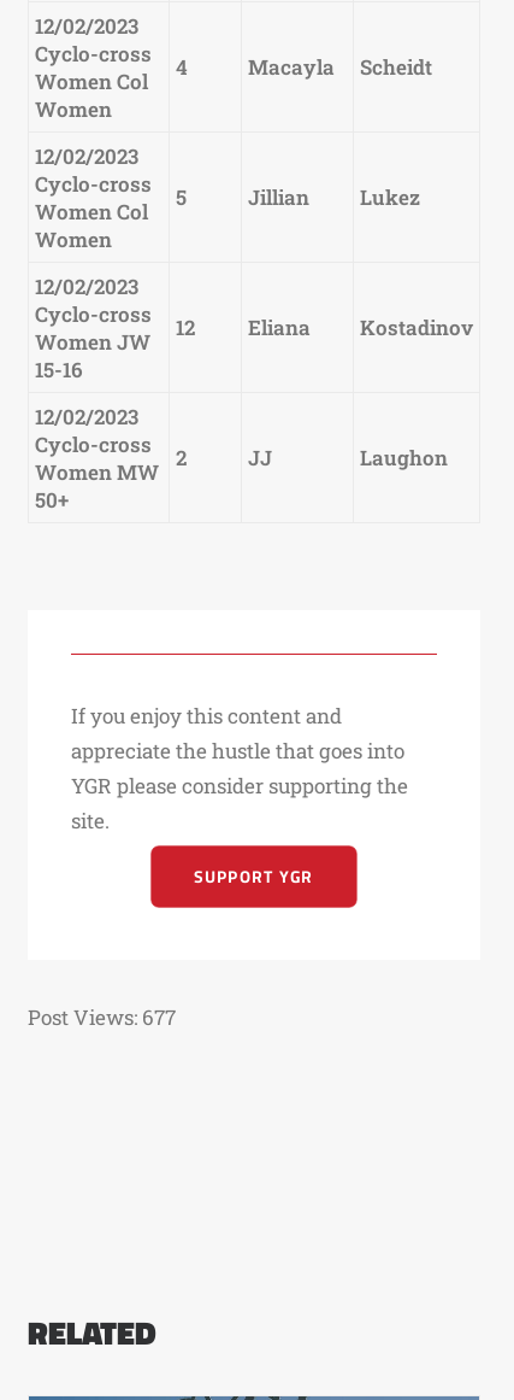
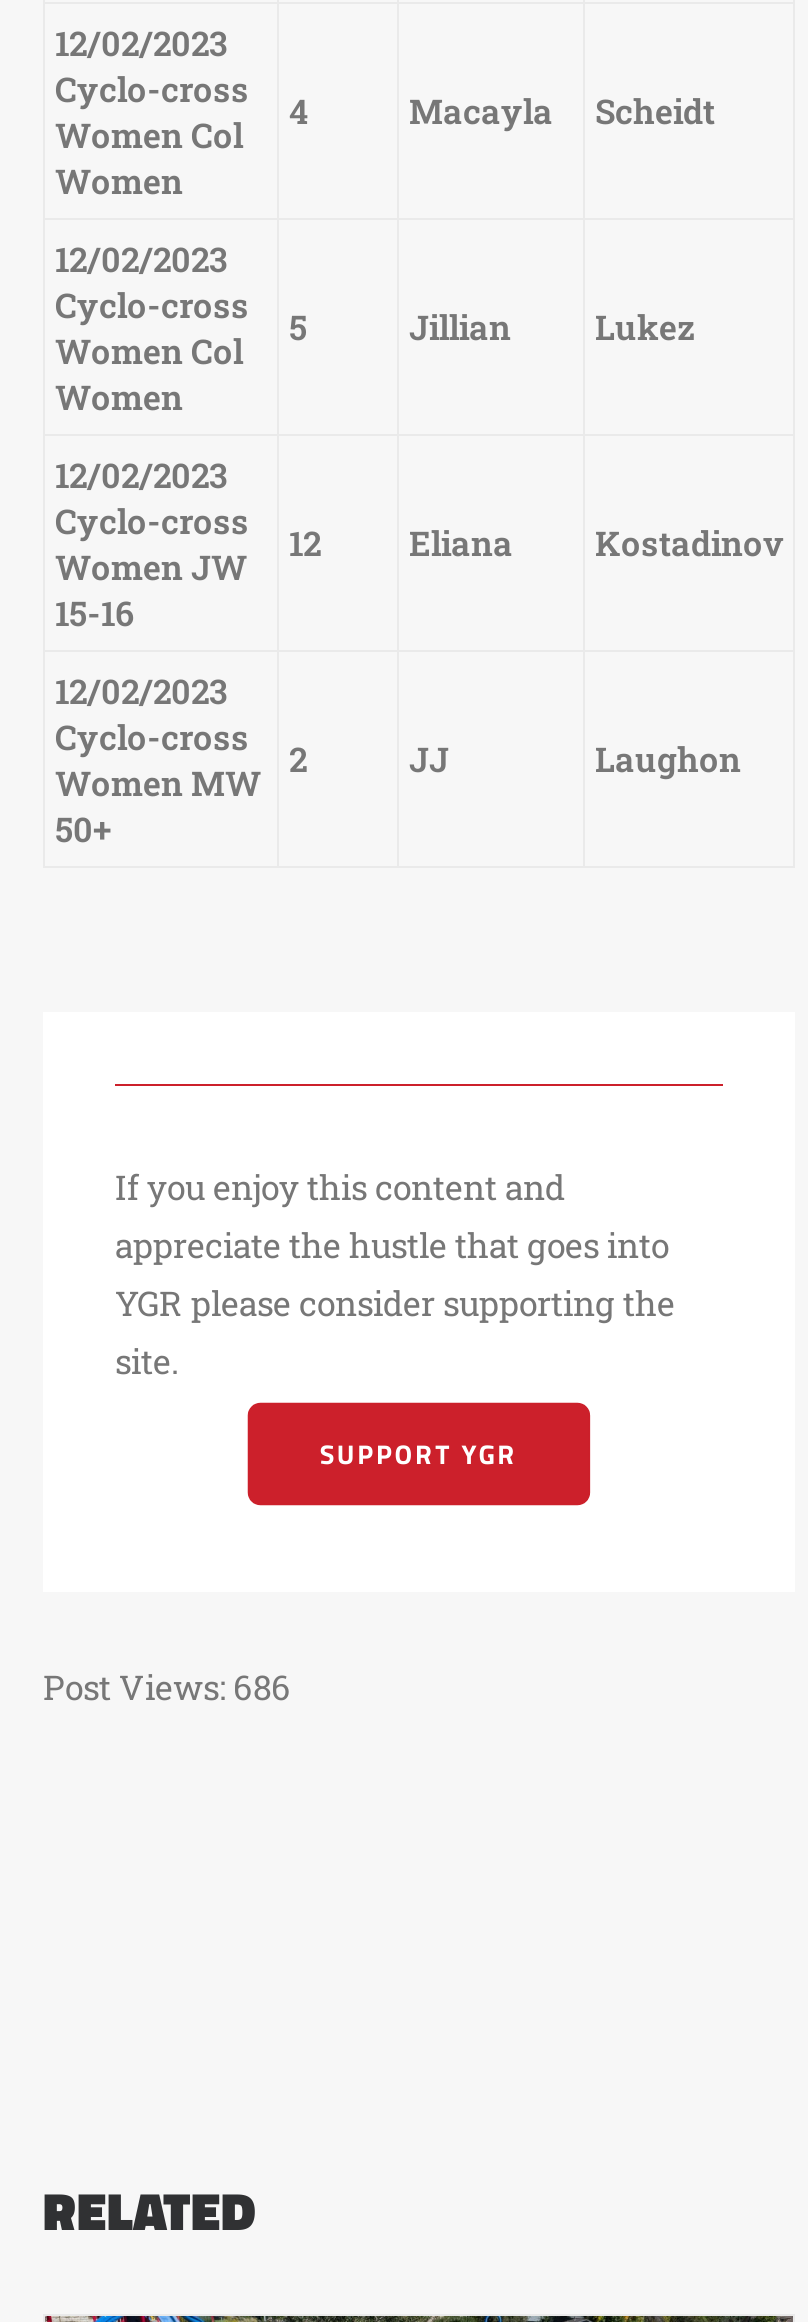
[28,1003,176,1031] Post Views: 677 -> [43,1664,291,1710] Post Views: 686

